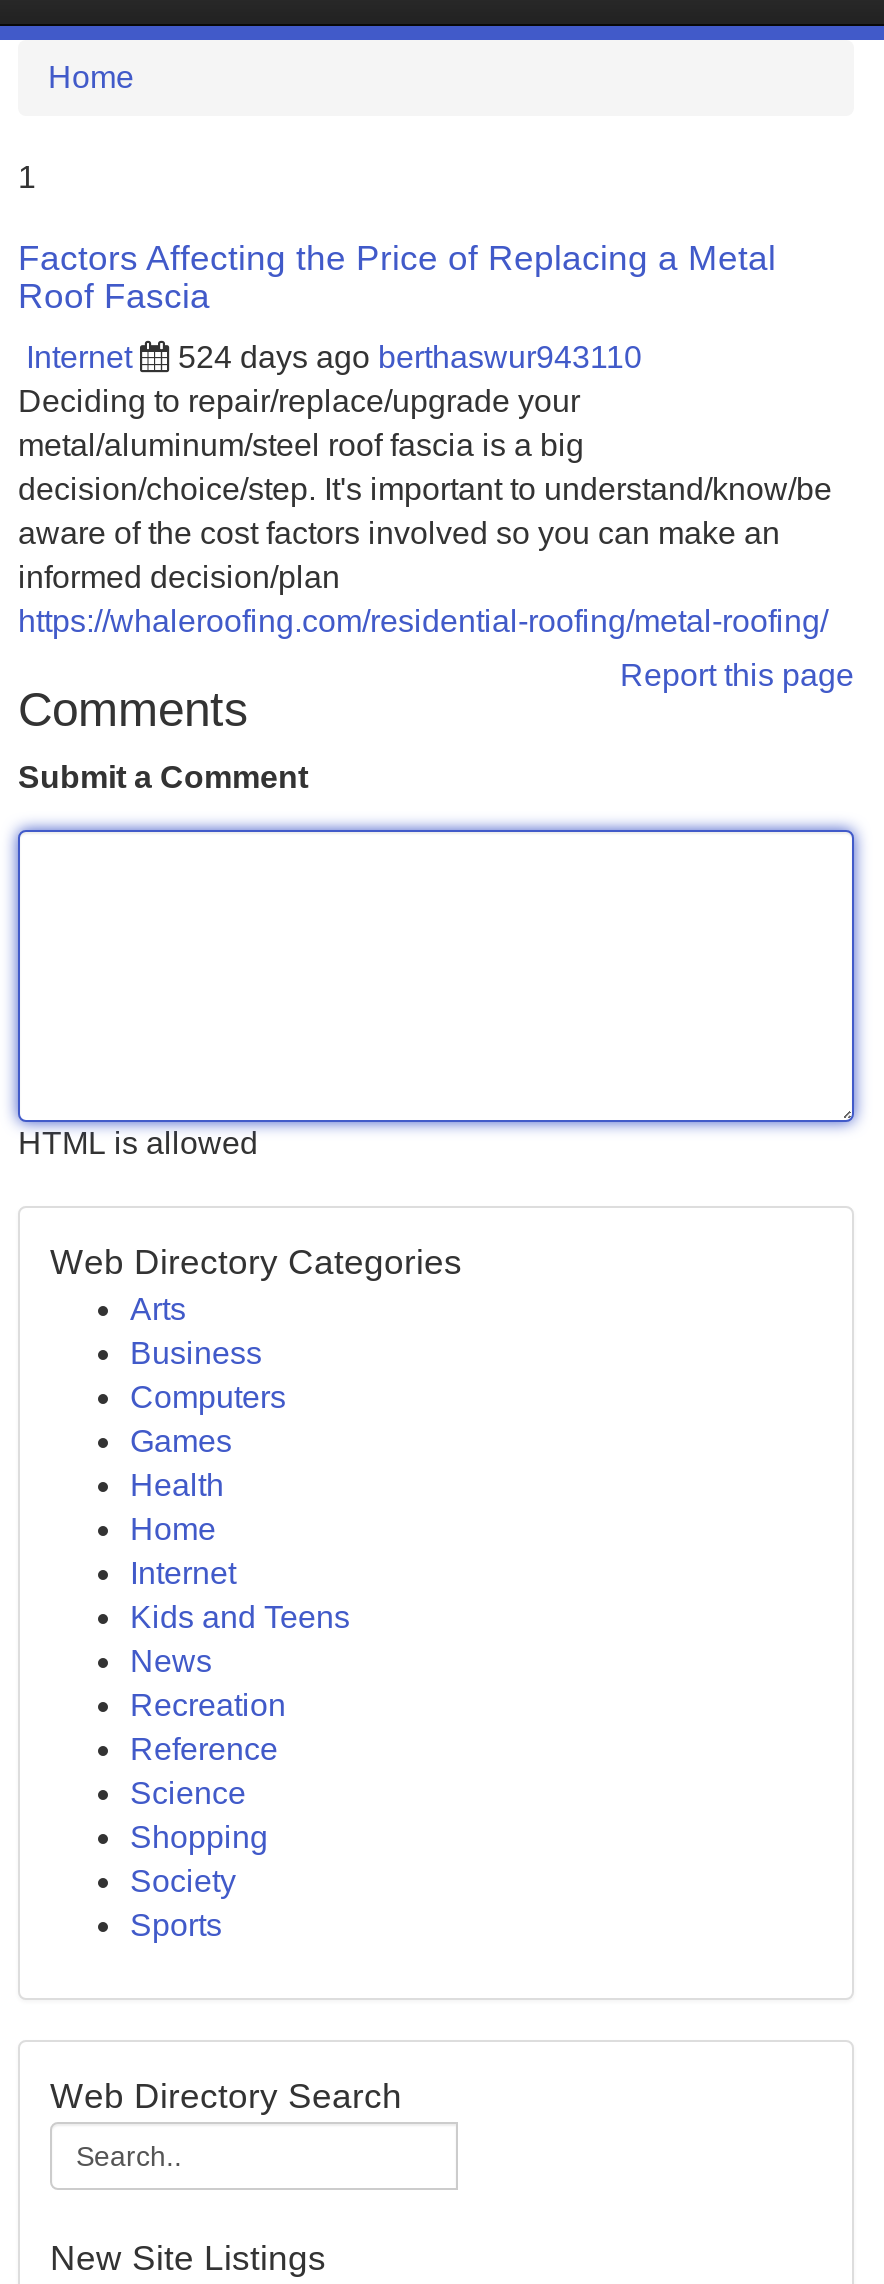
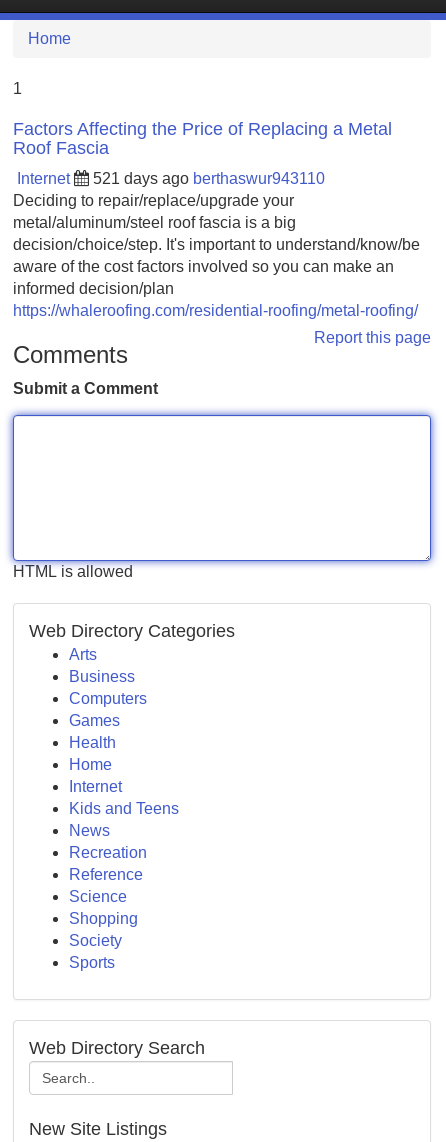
[178,340,642,374] 524 days ago berthaswur943110 -> [93,170,325,187] 521 days ago berthaswur943110

